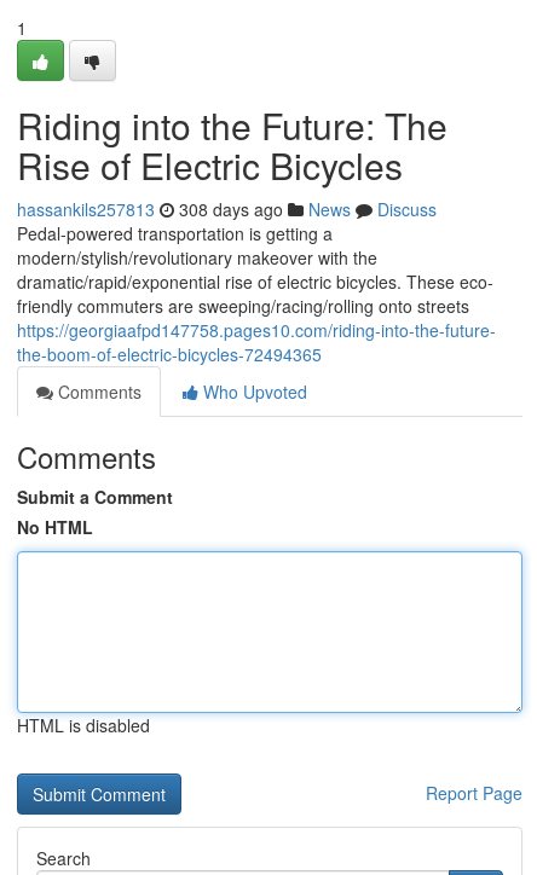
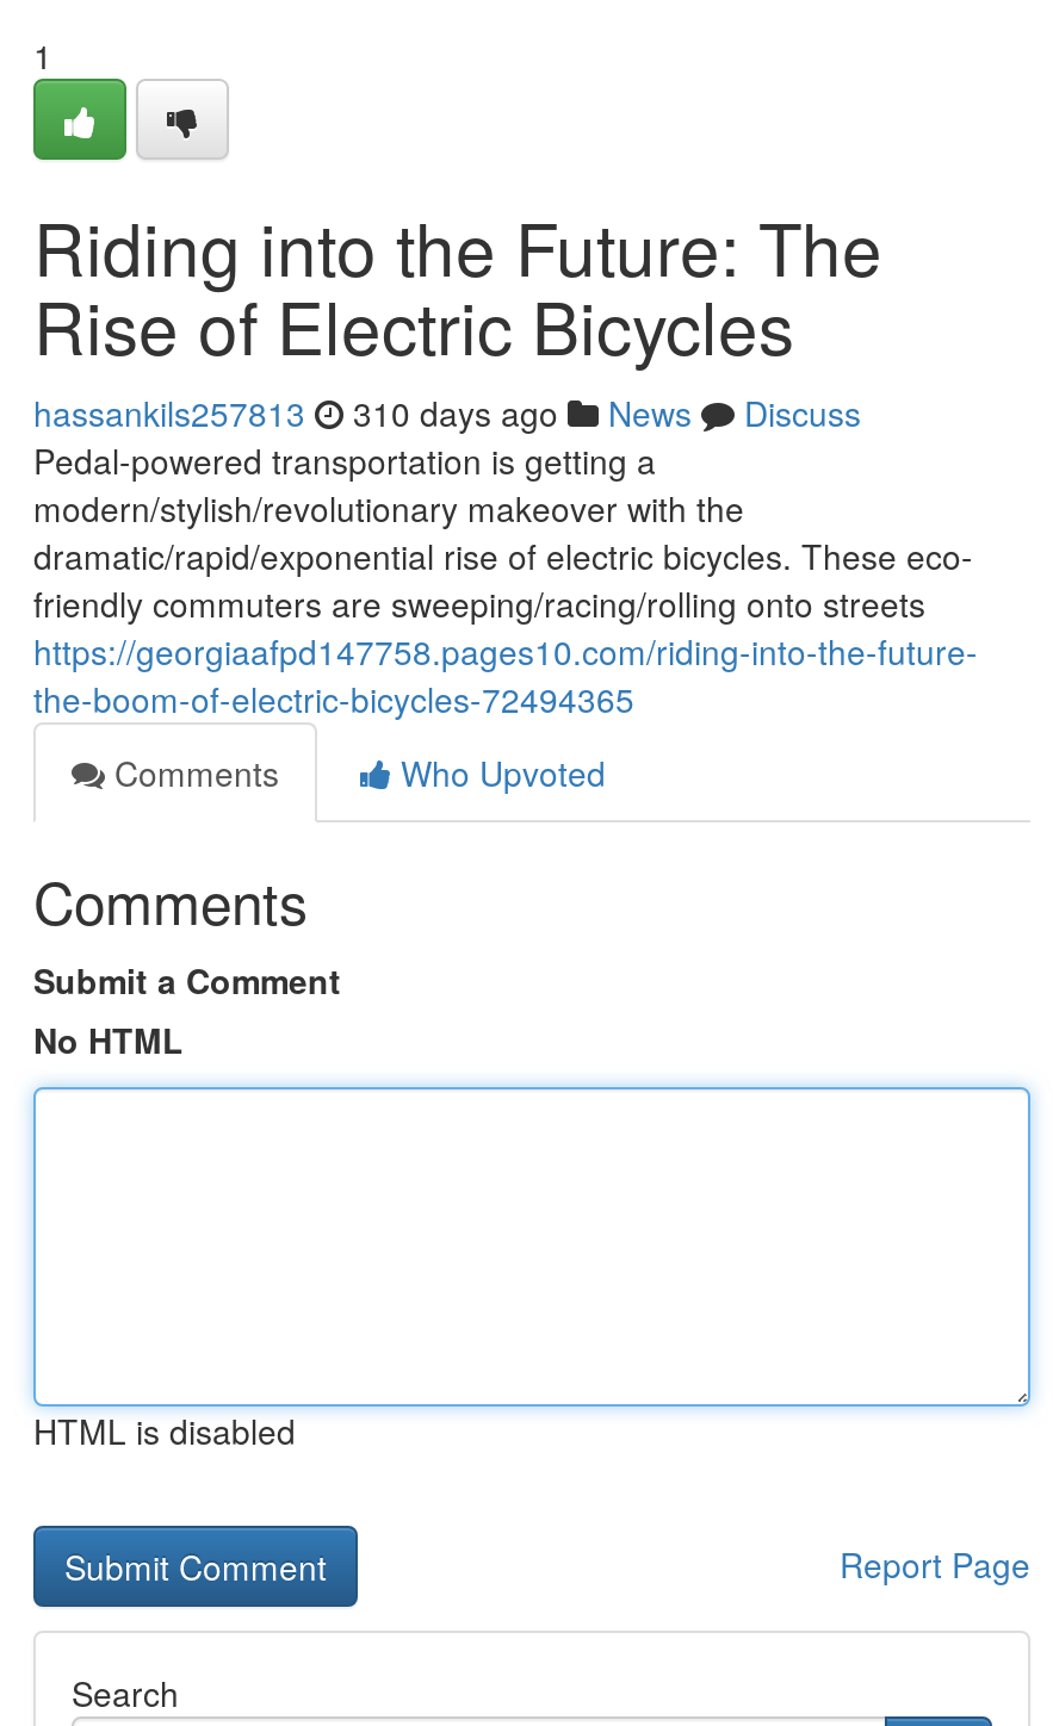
[17,197,437,221] hassankils257813 308 days ago News Discuss -> [33,389,861,436] hassankils257813 310 days ago News Discuss

